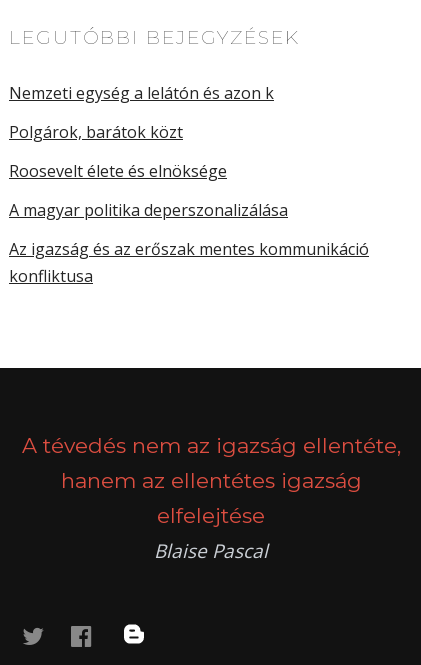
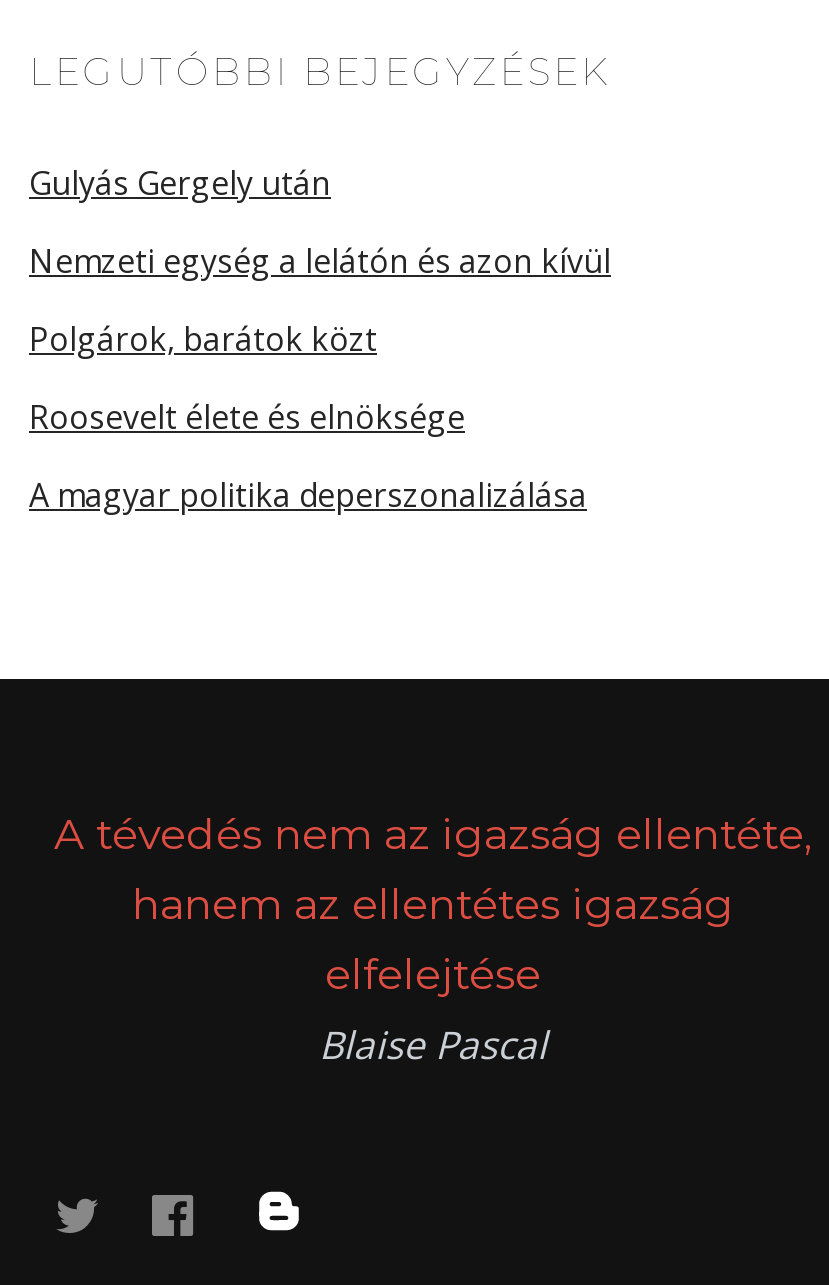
[9,82,274,104] Nemzeti egység a lelátón és azon k -> [29,161,611,283] Gulyás Gergely után | Nemzeti egység a lelátón és azon kívül
moved [9,121,288,221] -> [29,317,587,517]: Polgárok, barátok közt | Roosevelt élete és elnöksége | A magyar politika deperszonalizálása
[9,238,369,287] Az igazság és az erőszak mentes kommunikáció | konfliktusa -> none

